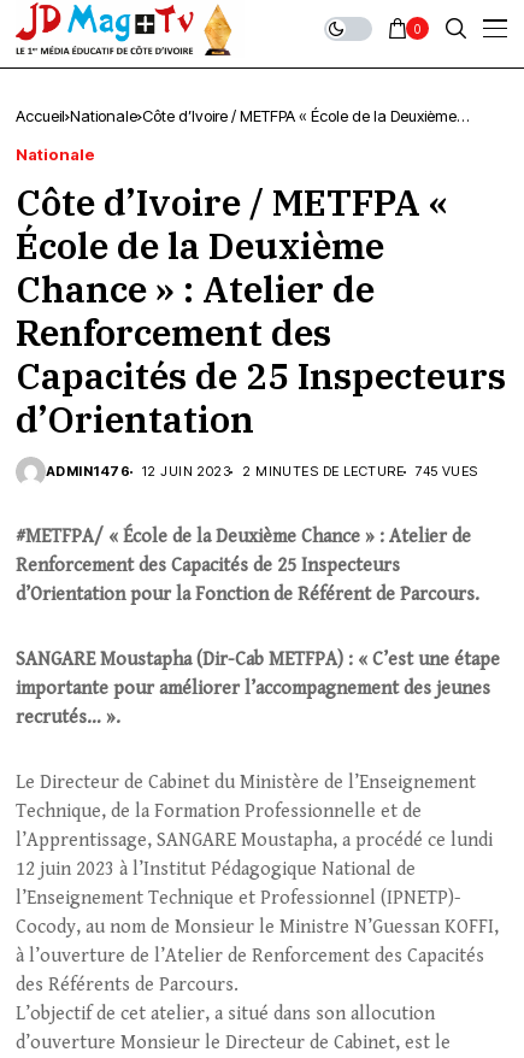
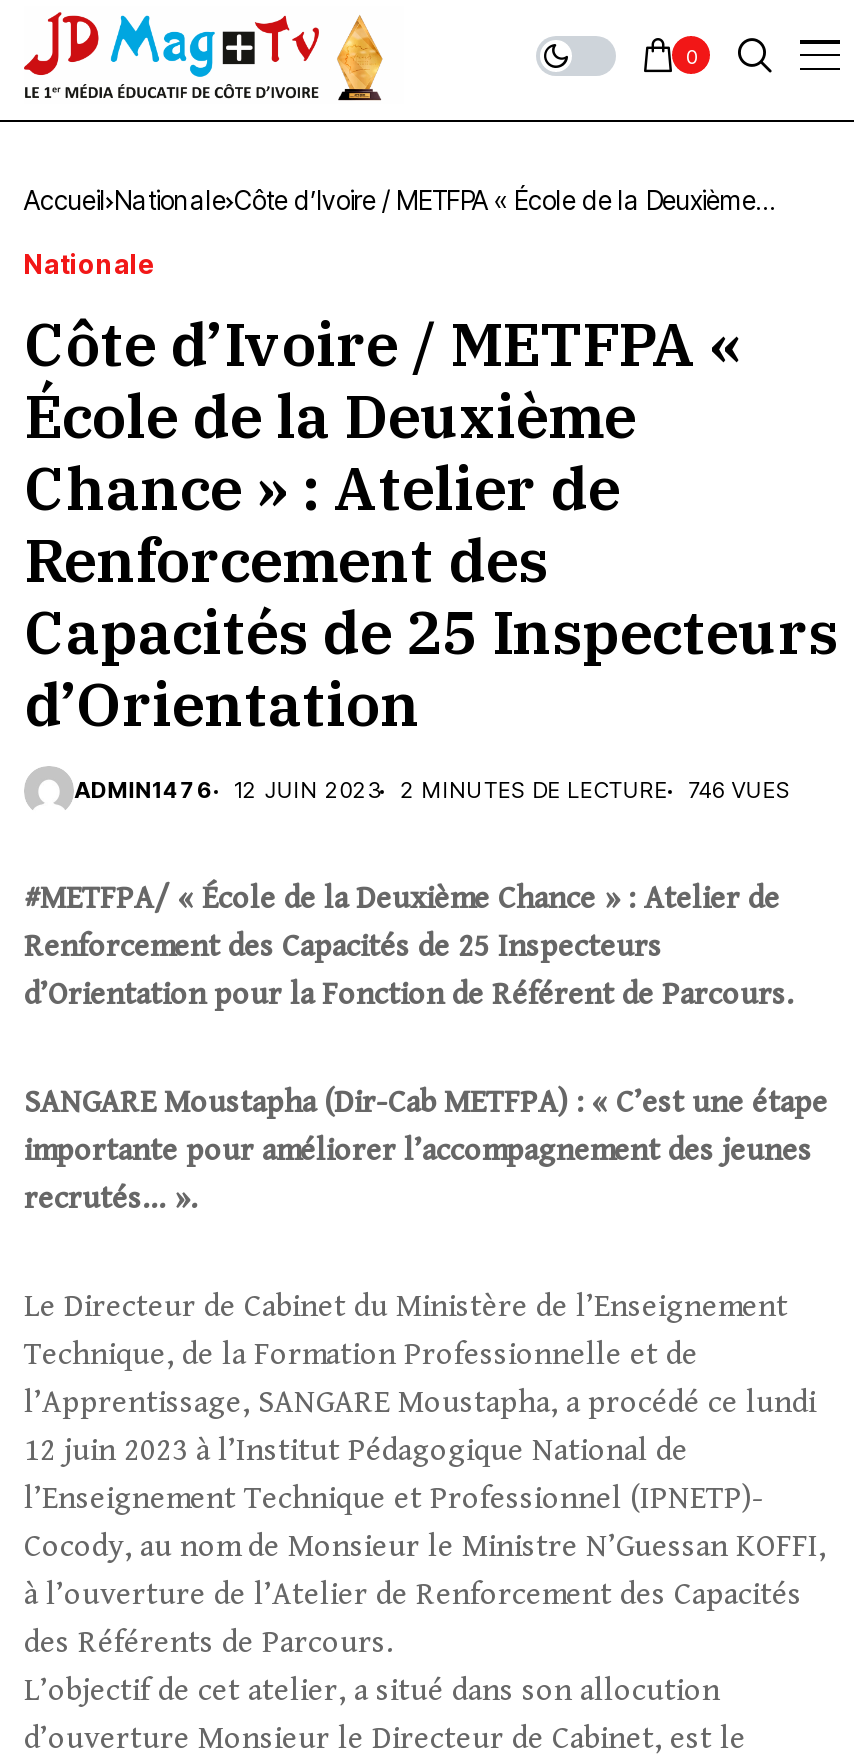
[46,463,478,480] ADMIN1476 12 JUIN 2023 2 MINUTES DE LECTURE 745 VUES -> [74,776,791,804] ADMIN1476 12 JUIN 2023 2 MINUTES DE LECTURE 746 VUES

